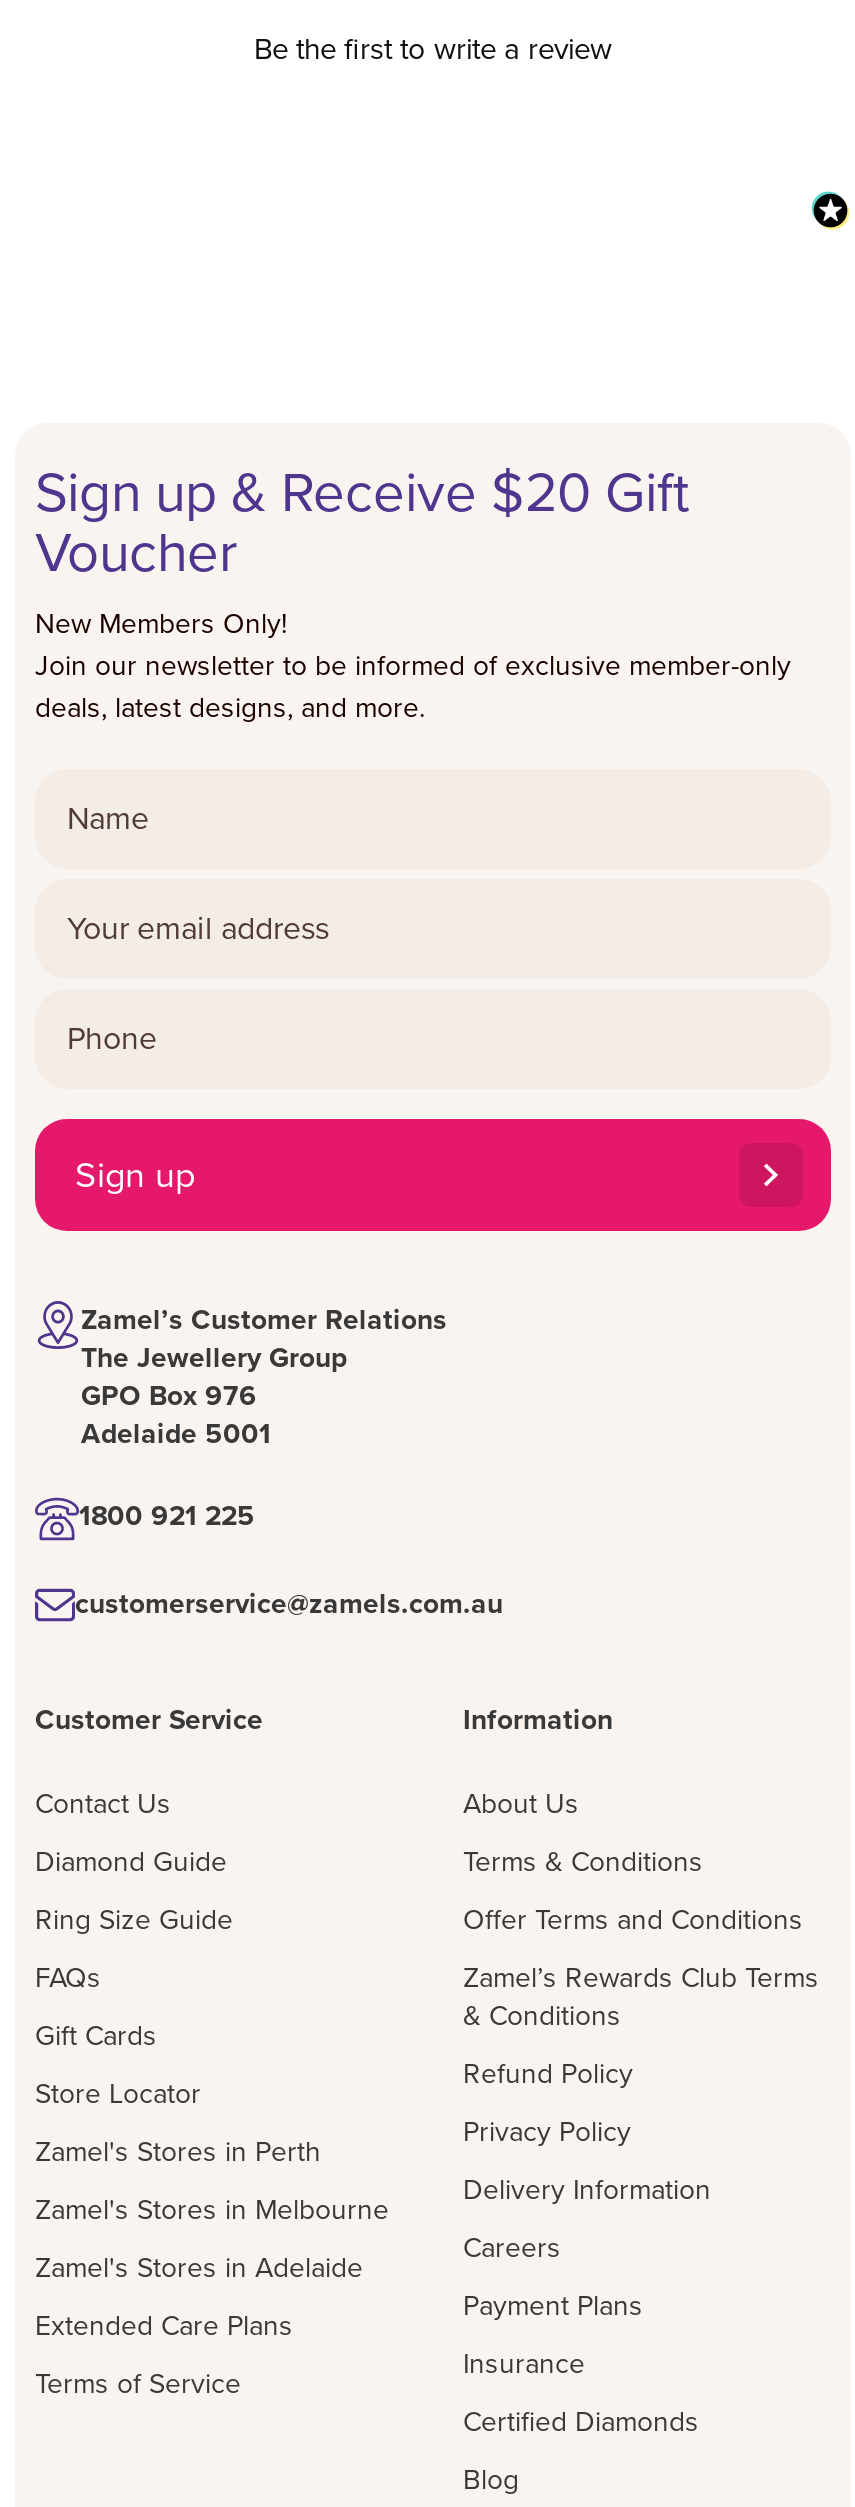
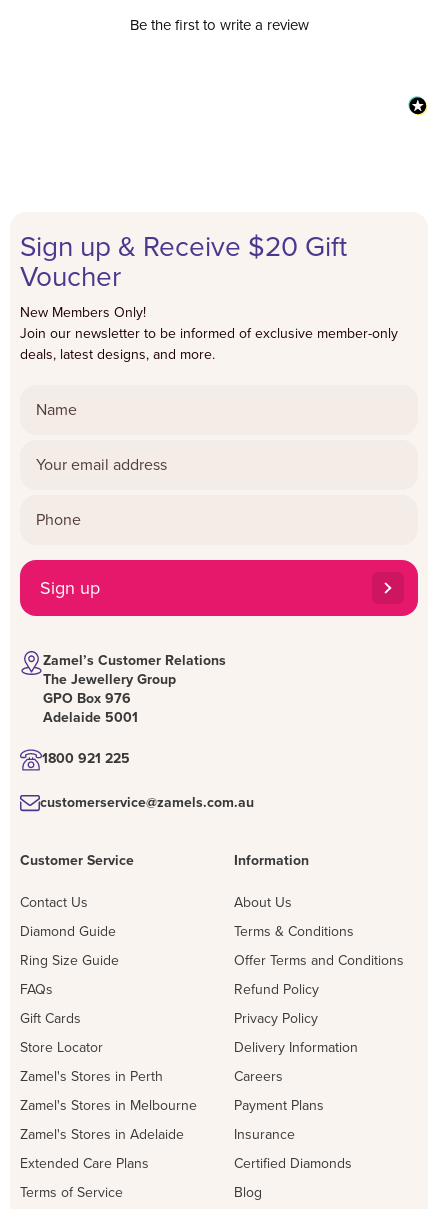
[463,1961,819,2033] Zamel’s Rewards Club Terms | & Conditions -> none

